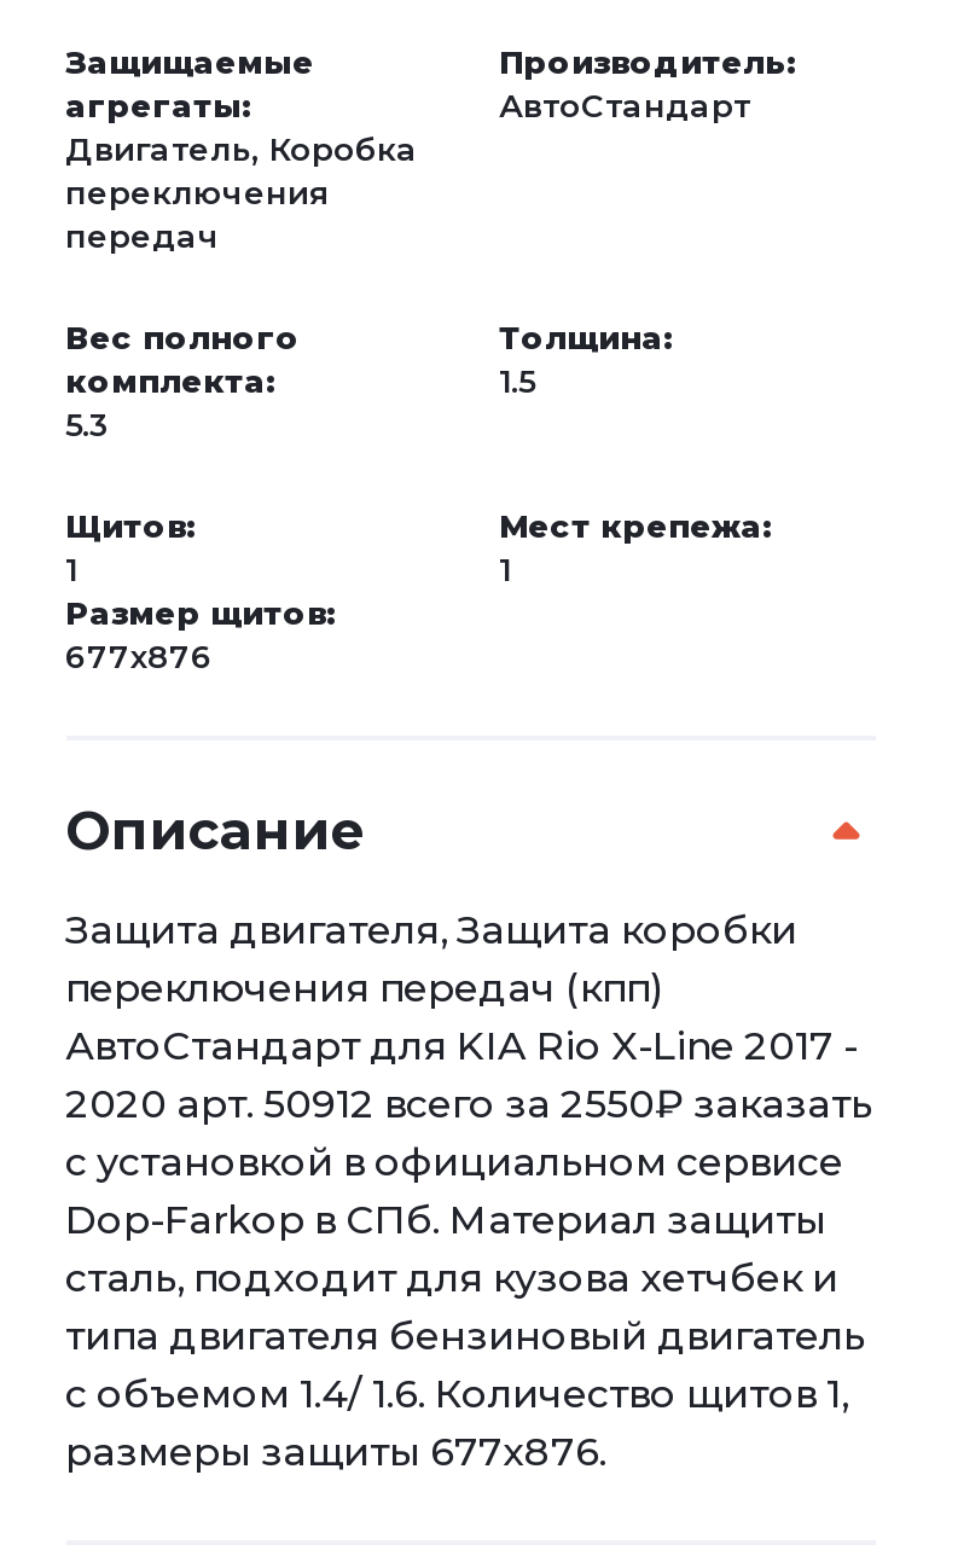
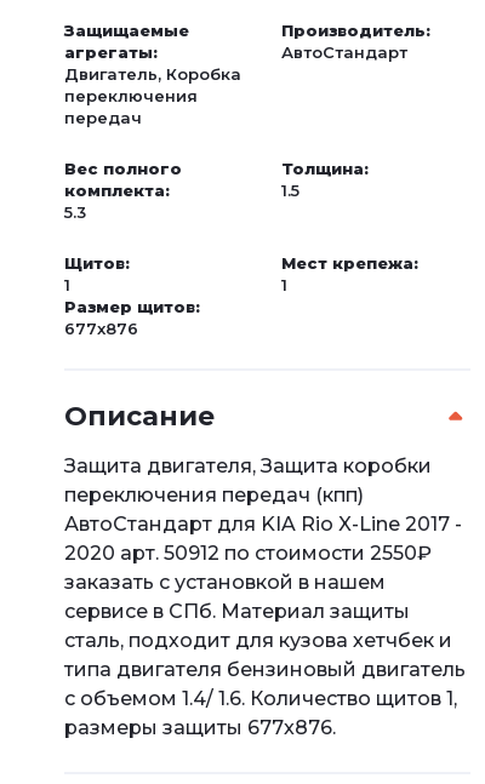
[65,1081,872,1243] 2020 арт. 50912 всего за 2550₽ заказать | с установкой в официальном сервисе | Dop-Farkop в СПб. Материал защиты -> [64,542,431,623] 2020 арт. 50912 по стоимости 2550₽ | заказать с установкой в нашем | сервисе в СПб. Материал защиты

